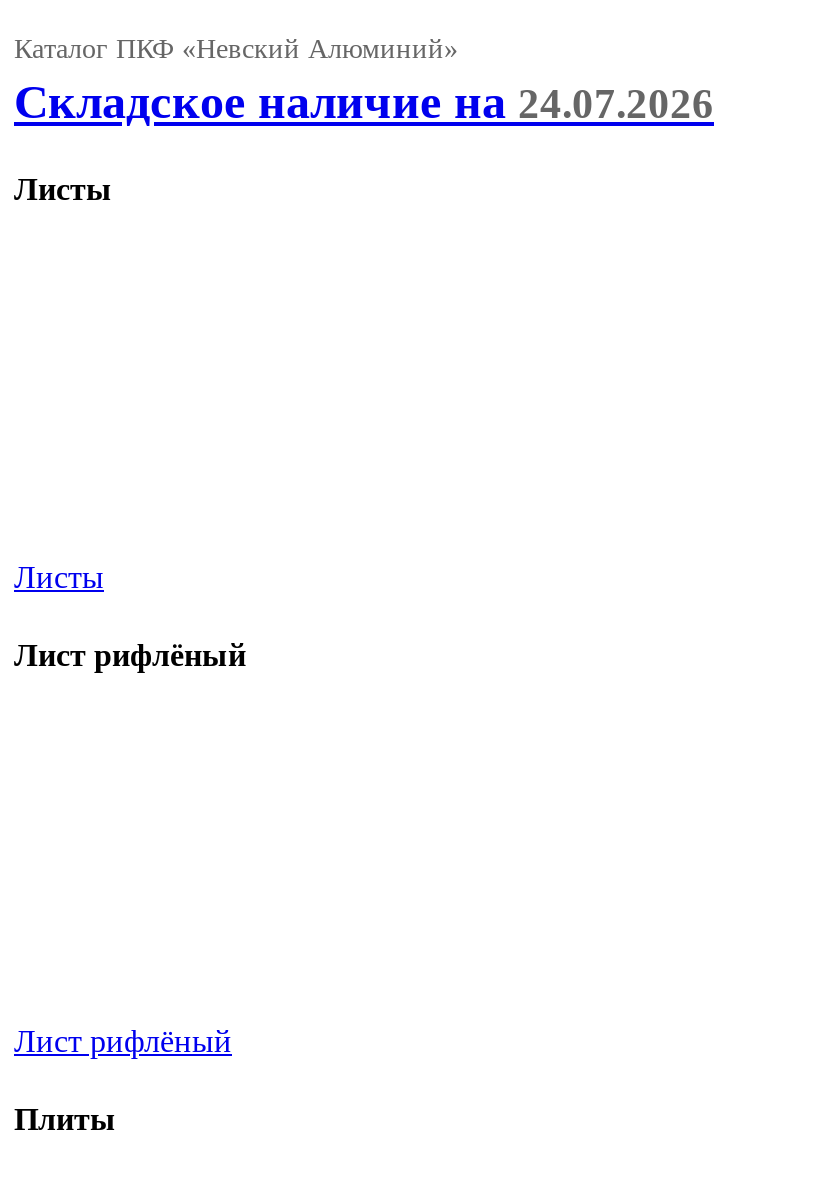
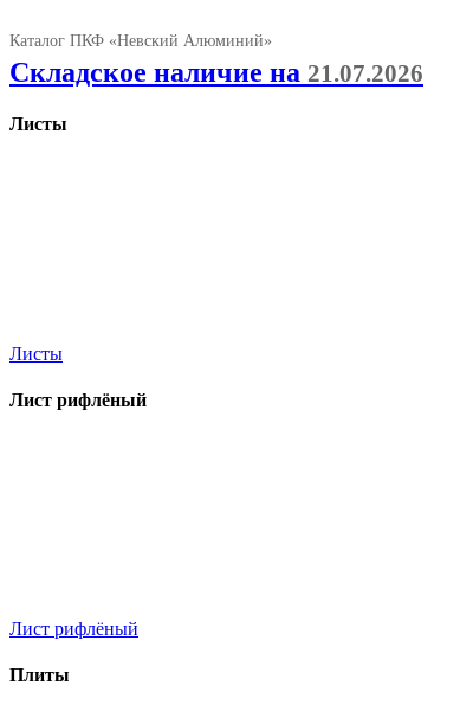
[14,76,714,128] Складское наличие на 24.07.2026 -> [9,57,423,88] Складское наличие на 21.07.2026

